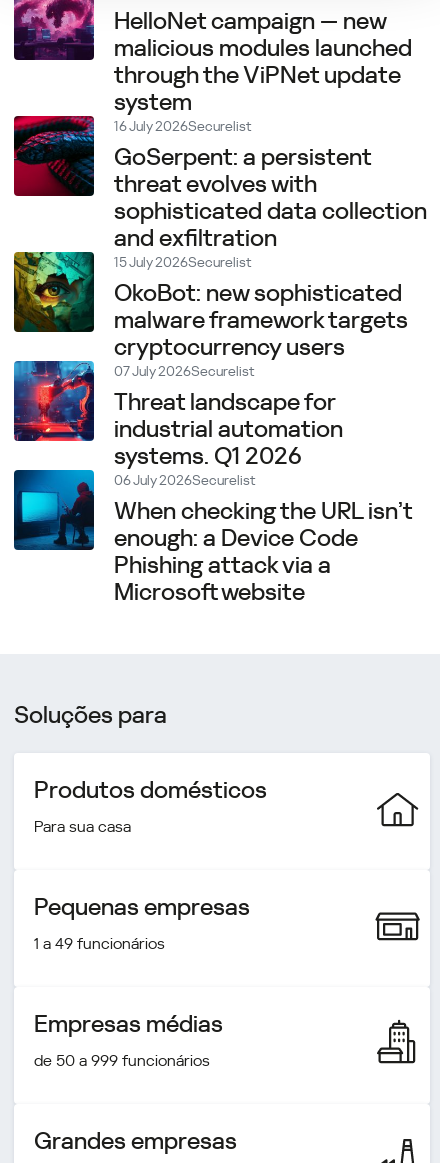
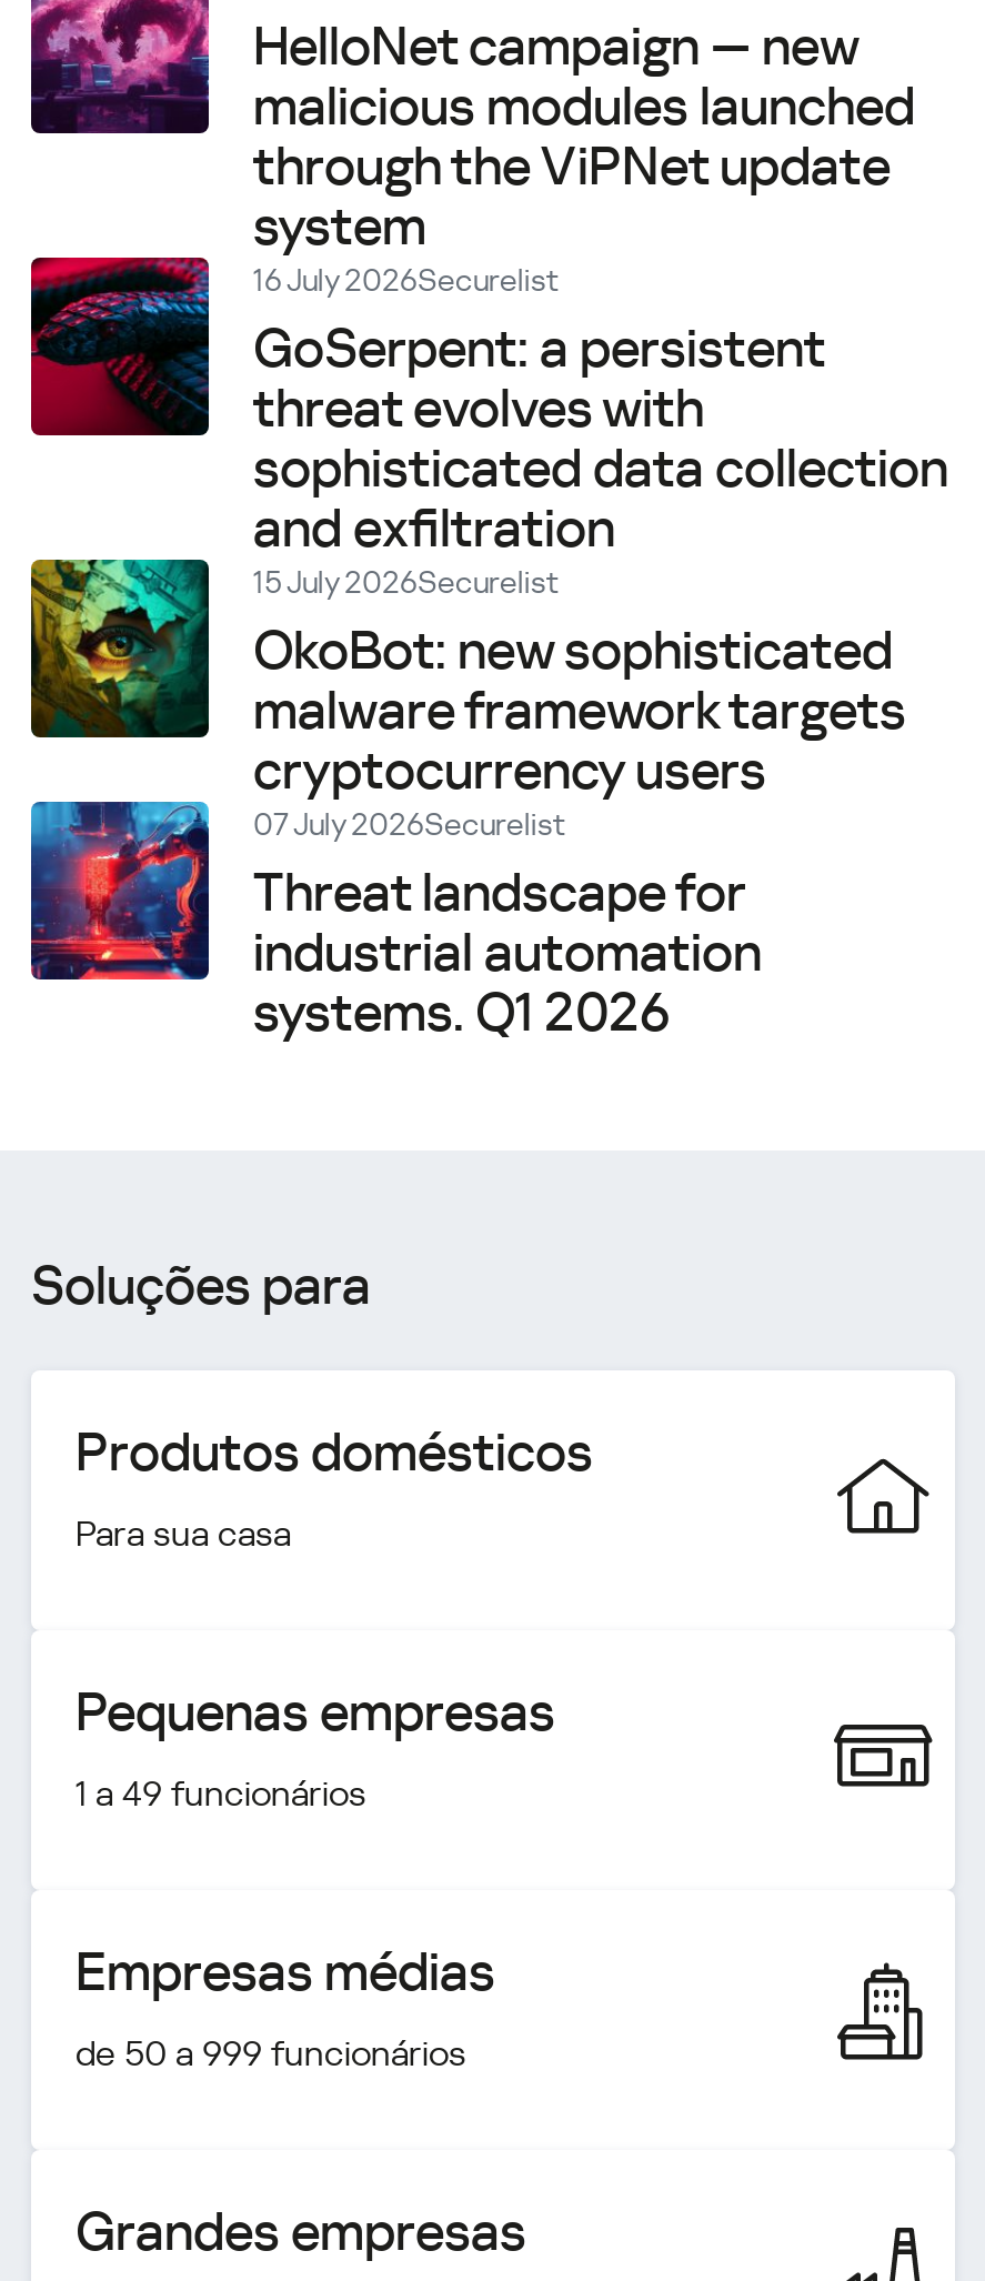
[13,469,412,606] [image] | 06 July 2026Securelist | When checking the URL isn’t | enough: a Device Code | Phishing attack via a | Microsoft website -> none

